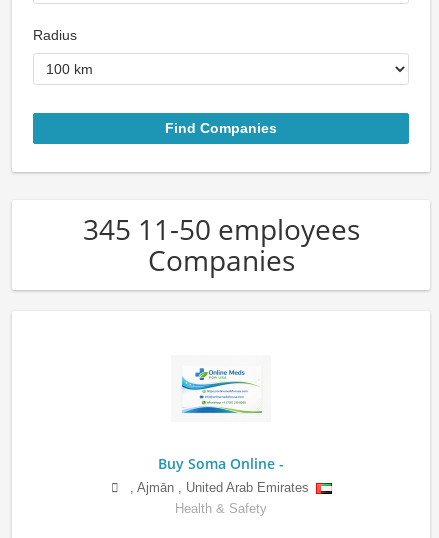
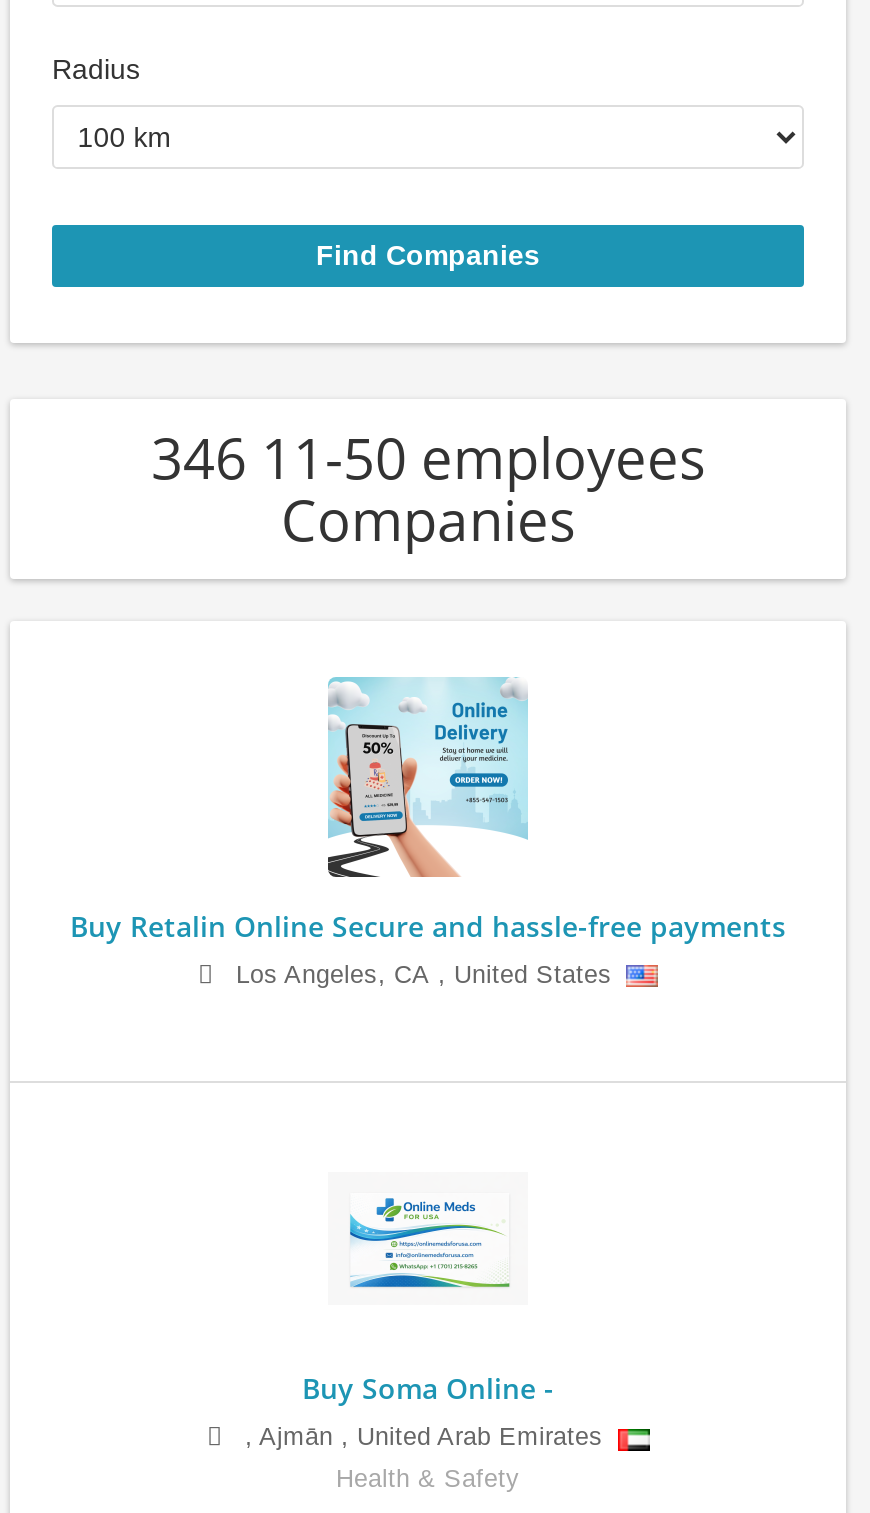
[82,210,359,248] 345 11-50 employees -> [151,419,705,495] 346 11-50 employees
none -> [70,675,786,989] [image] | Buy Retalin Online Secure and hassle-free payments | Los Angeles, CA, United States

